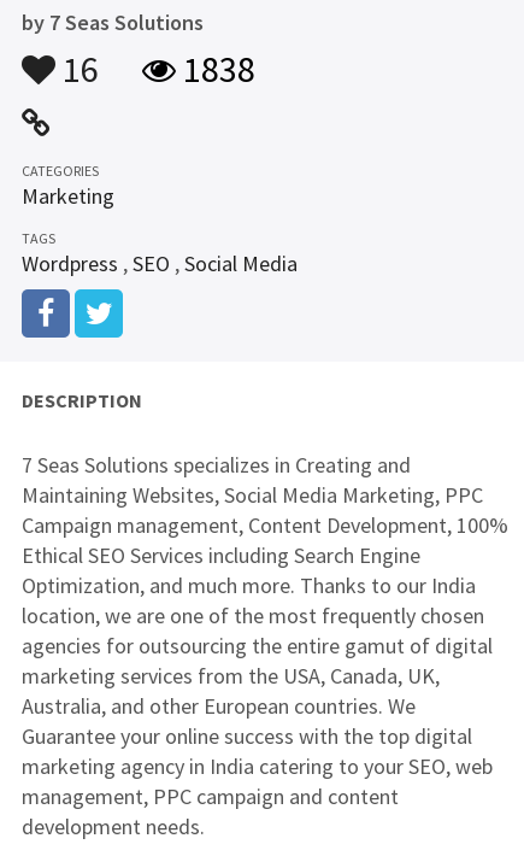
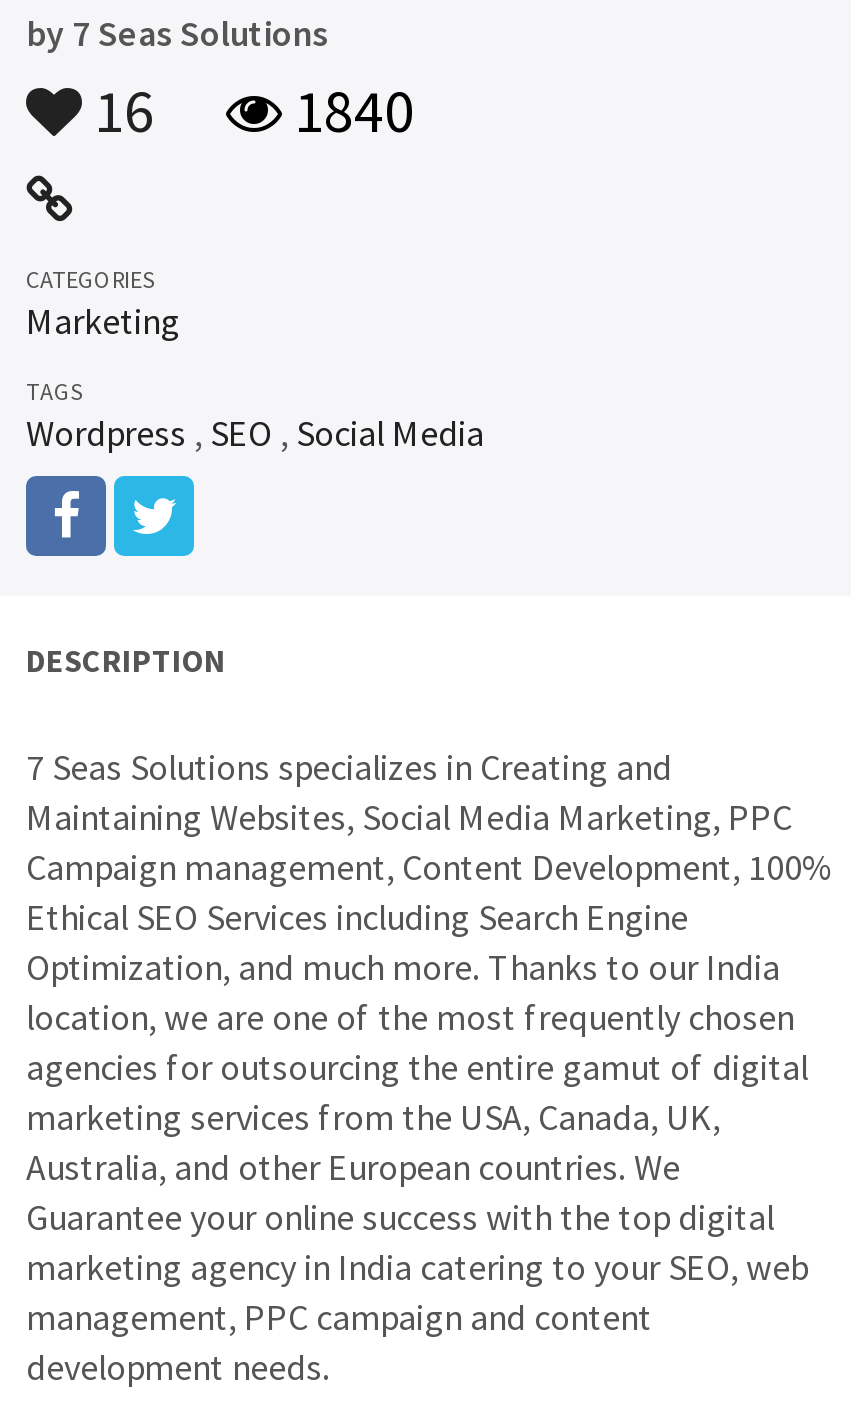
[55,46,255,91] 16 1838 -> [82,72,414,148] 16 1840

